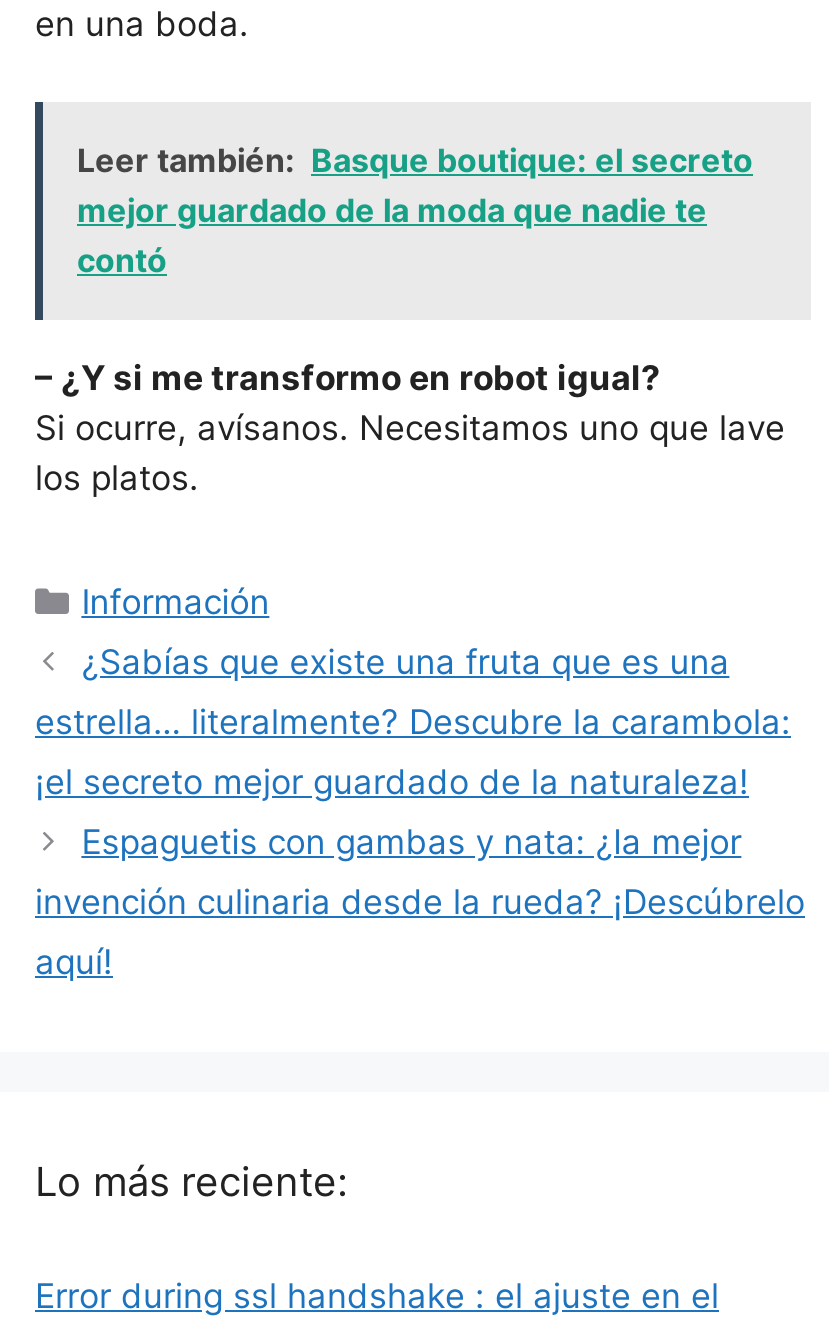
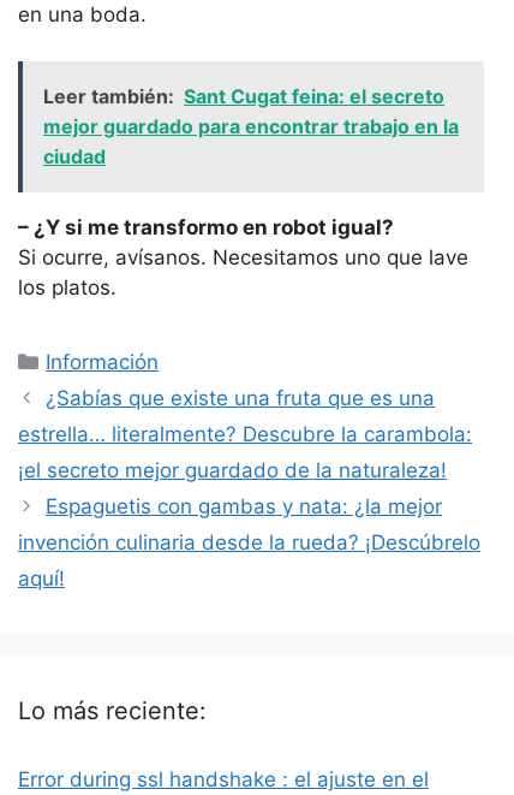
[77,139,753,279] Leer también: Basque boutique: el secreto | mejor guardado de la moda que nadie te | contó -> [43,84,459,168] Leer también: Sant Cugat feina: el secreto | mejor guardado para encontrar trabajo en la | ciudad

